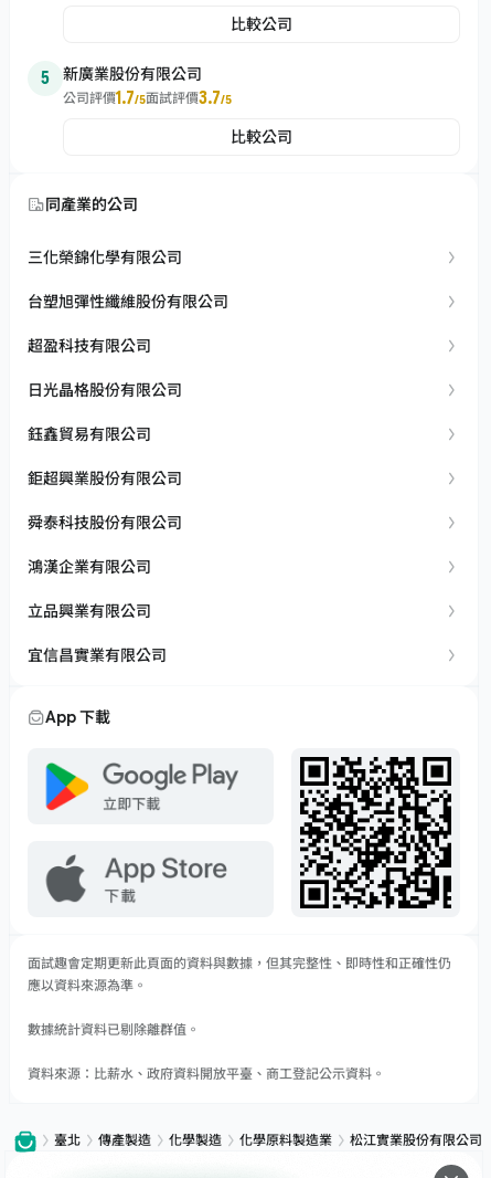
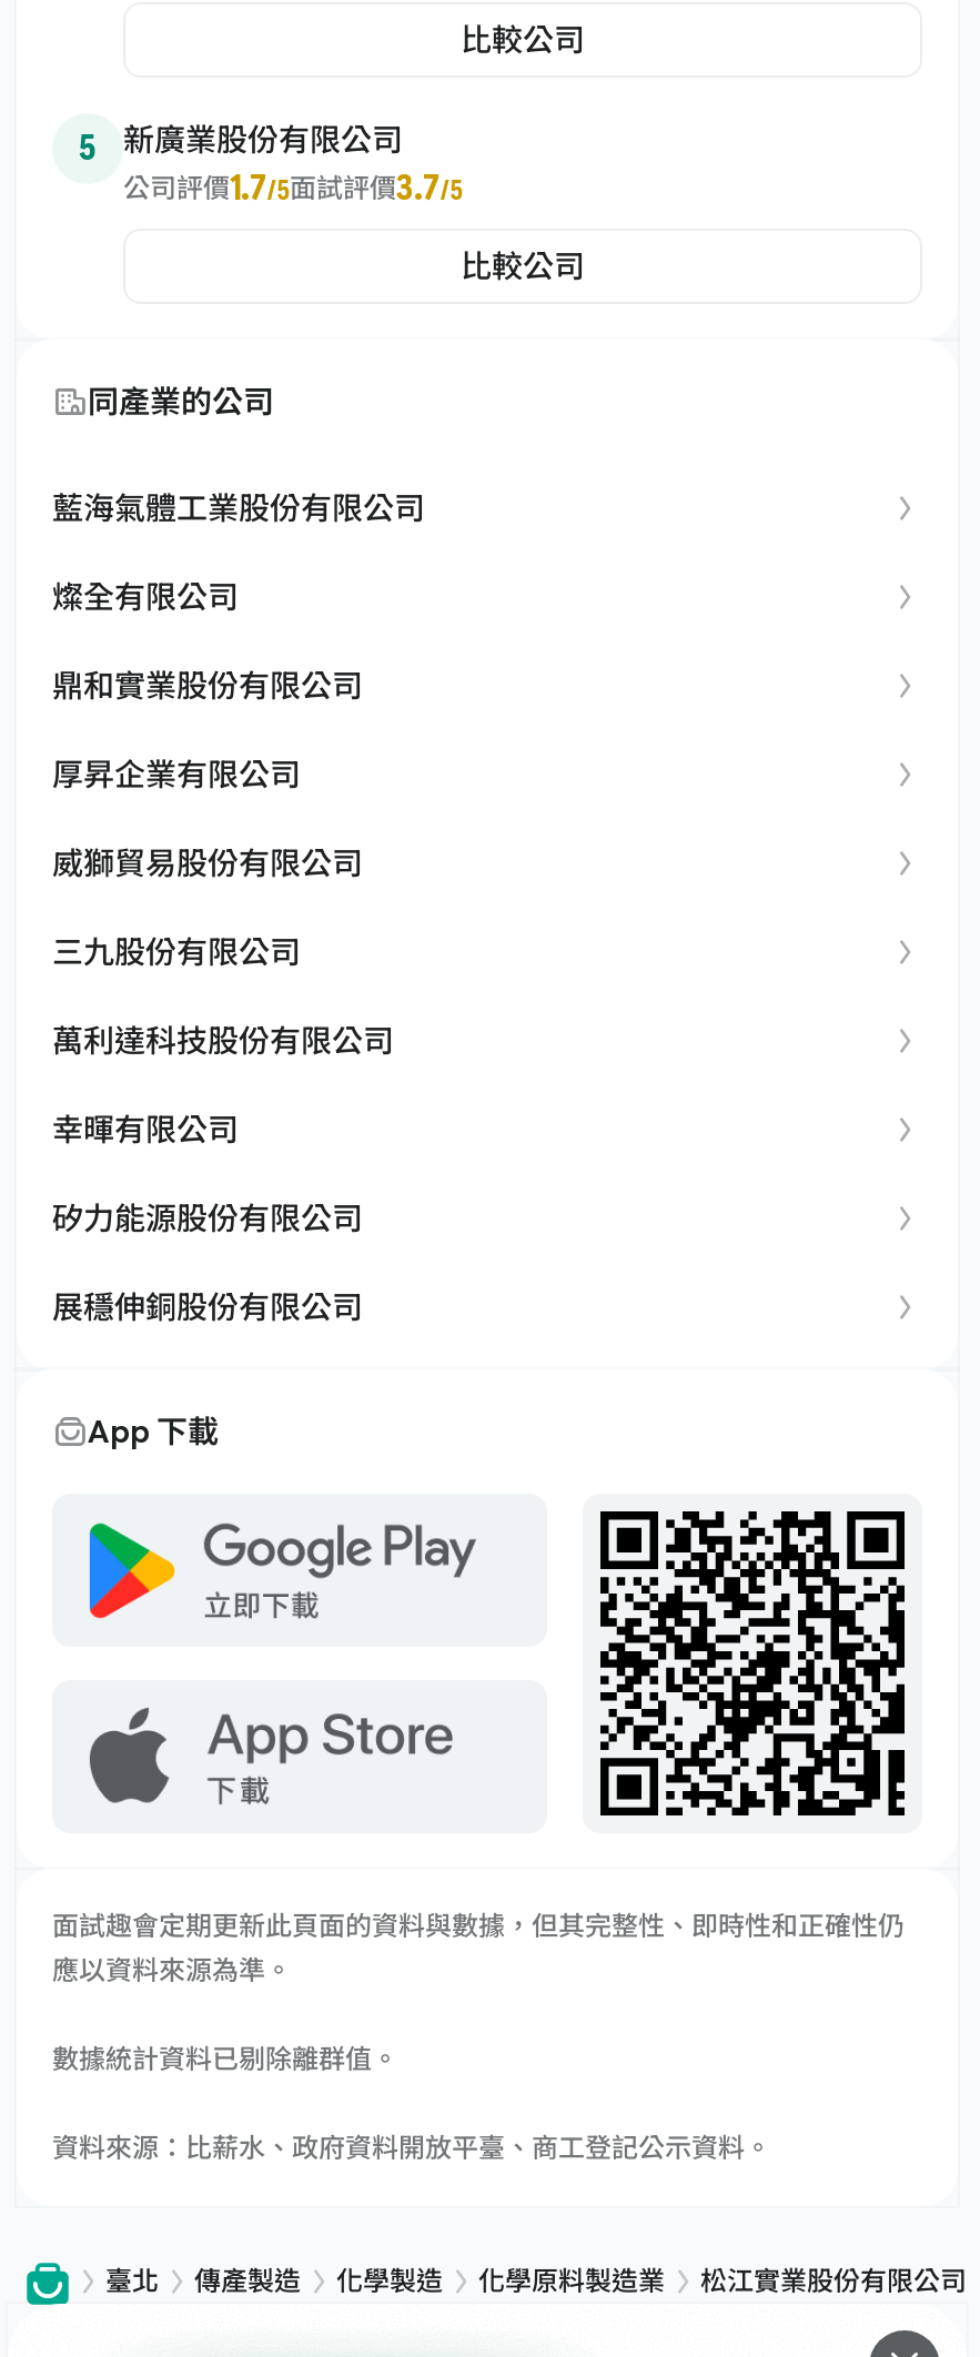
[28,248,182,266] 三化榮錦化學有限公司 -> [52,488,425,526] 藍海氣體工業股份有限公司
[28,292,228,311] 台塑旭彈性纖維股份有限公司 -> [52,577,239,615] 燦全有限公司
[28,336,151,355] 超盈科技有限公司 -> [52,666,363,704] 鼎和實業股份有限公司
[28,380,182,399] 日光晶格股份有限公司 -> [52,755,301,792] 厚昇企業有限公司
[28,424,151,443] 鈺鑫貿易有限公司 -> [52,843,363,881] 威獅貿易股份有限公司
[28,469,182,487] 鉅超興業股份有限公司 -> [52,932,301,970] 三九股份有限公司
[28,513,182,532] 舜泰科技股份有限公司 -> [52,1021,394,1059] 萬利達科技股份有限公司
[28,557,151,576] 鴻漢企業有限公司 -> [52,1110,239,1147] 幸暉有限公司
[28,601,151,620] 立品興業有限公司 -> [52,1198,363,1236] 矽力能源股份有限公司
[28,645,167,664] 宜信昌實業有限公司 -> [52,1287,363,1325] 展穩伸銅股份有限公司

